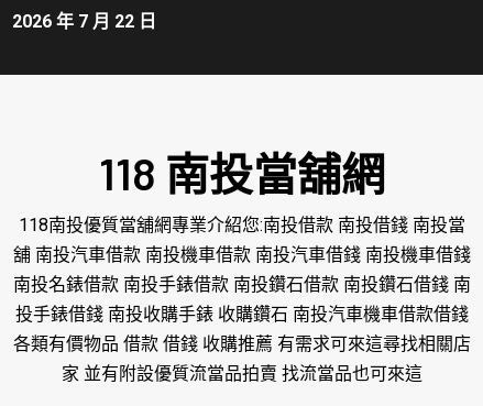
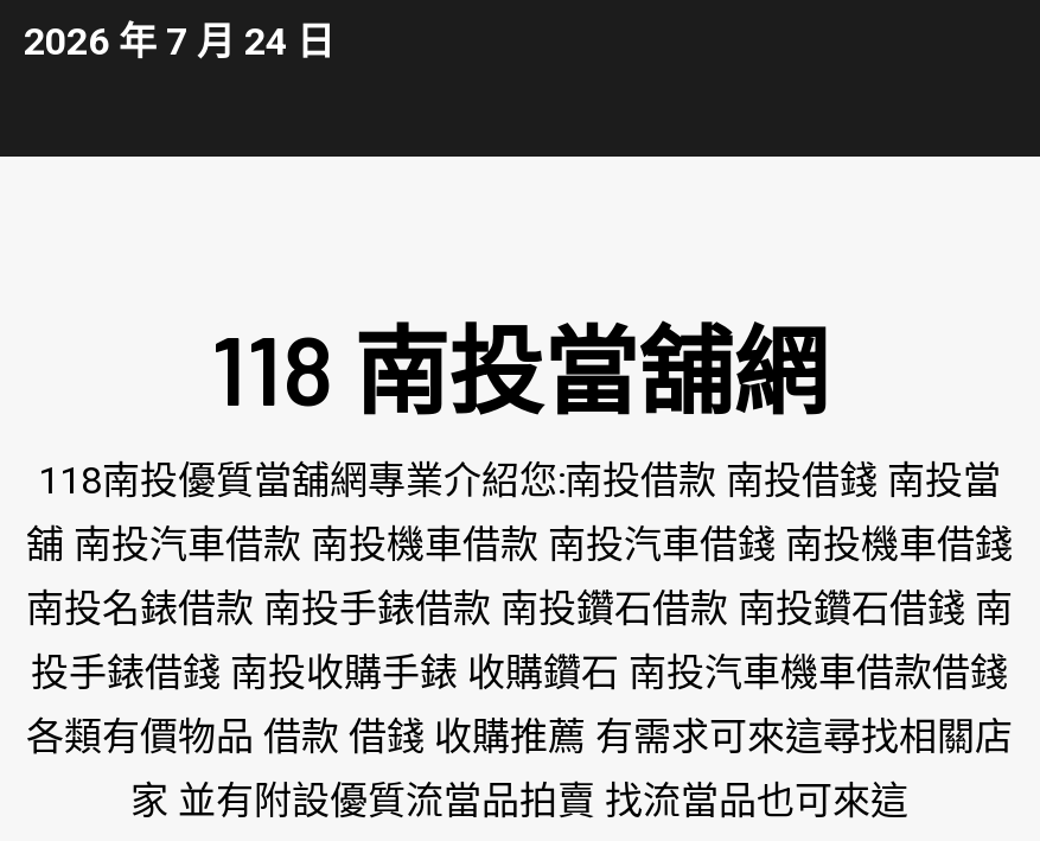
[12,11,156,32] 2026 年 7 月 22 日 -> [24,20,334,65] 2026 年 7 月 24 日

